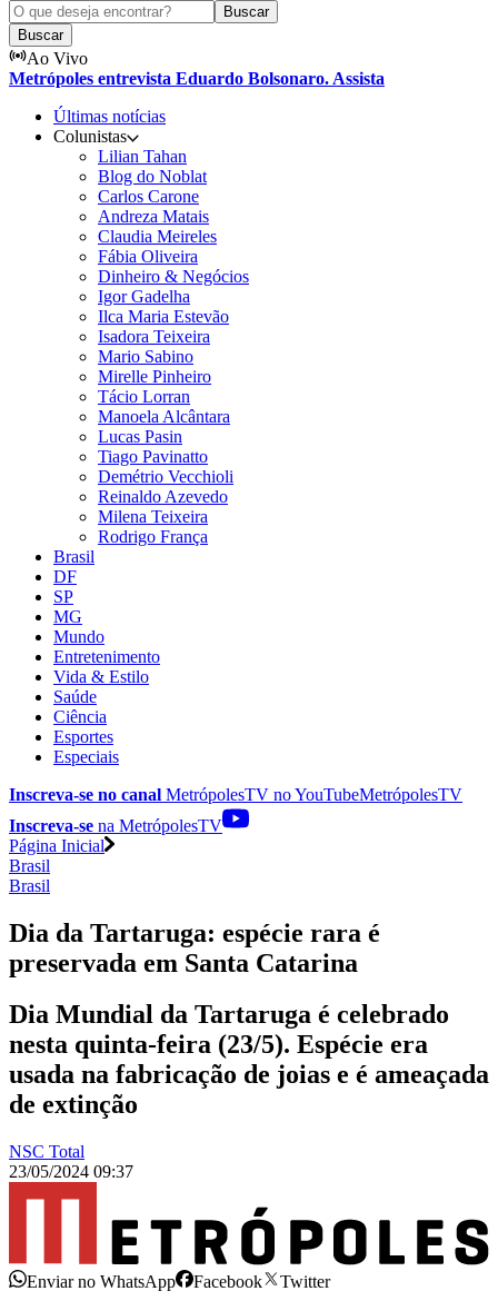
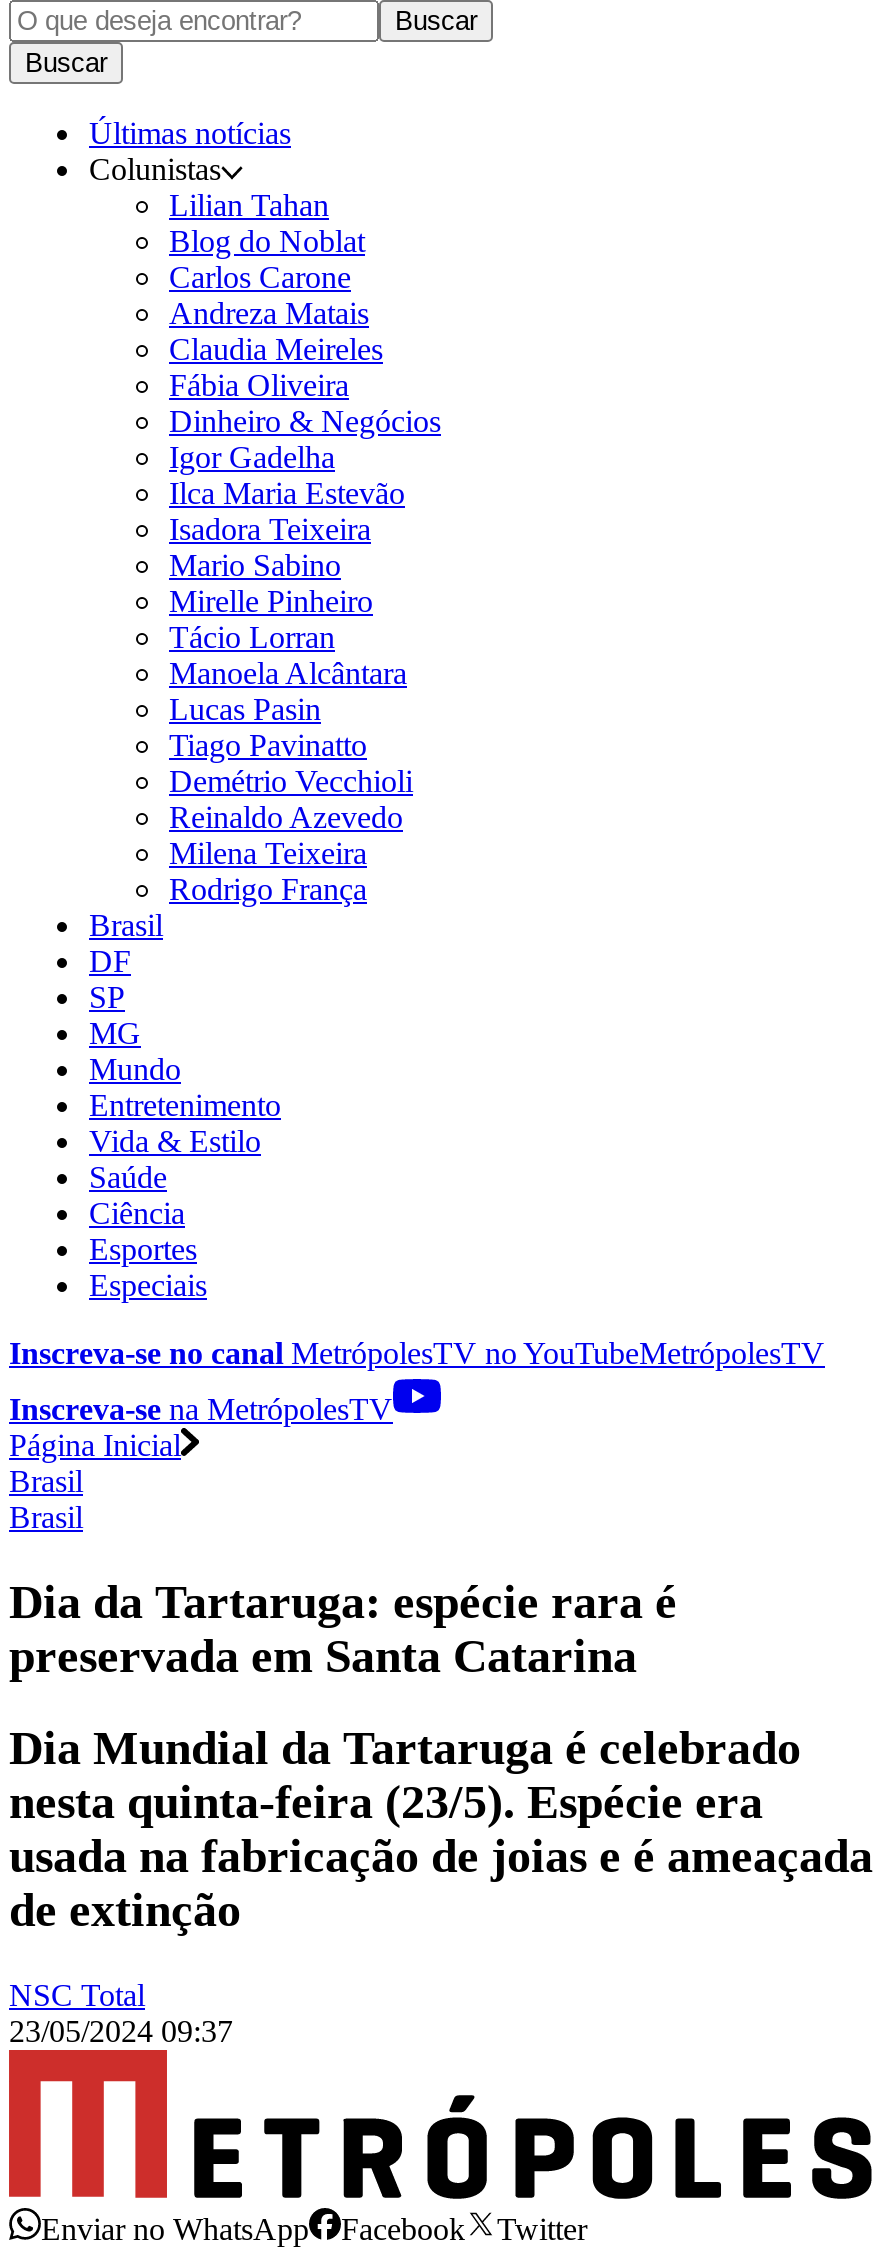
[9,48,385,87] Ao Vivo | Metrópoles entrevista Eduardo Bolsonaro. Assista -> none

